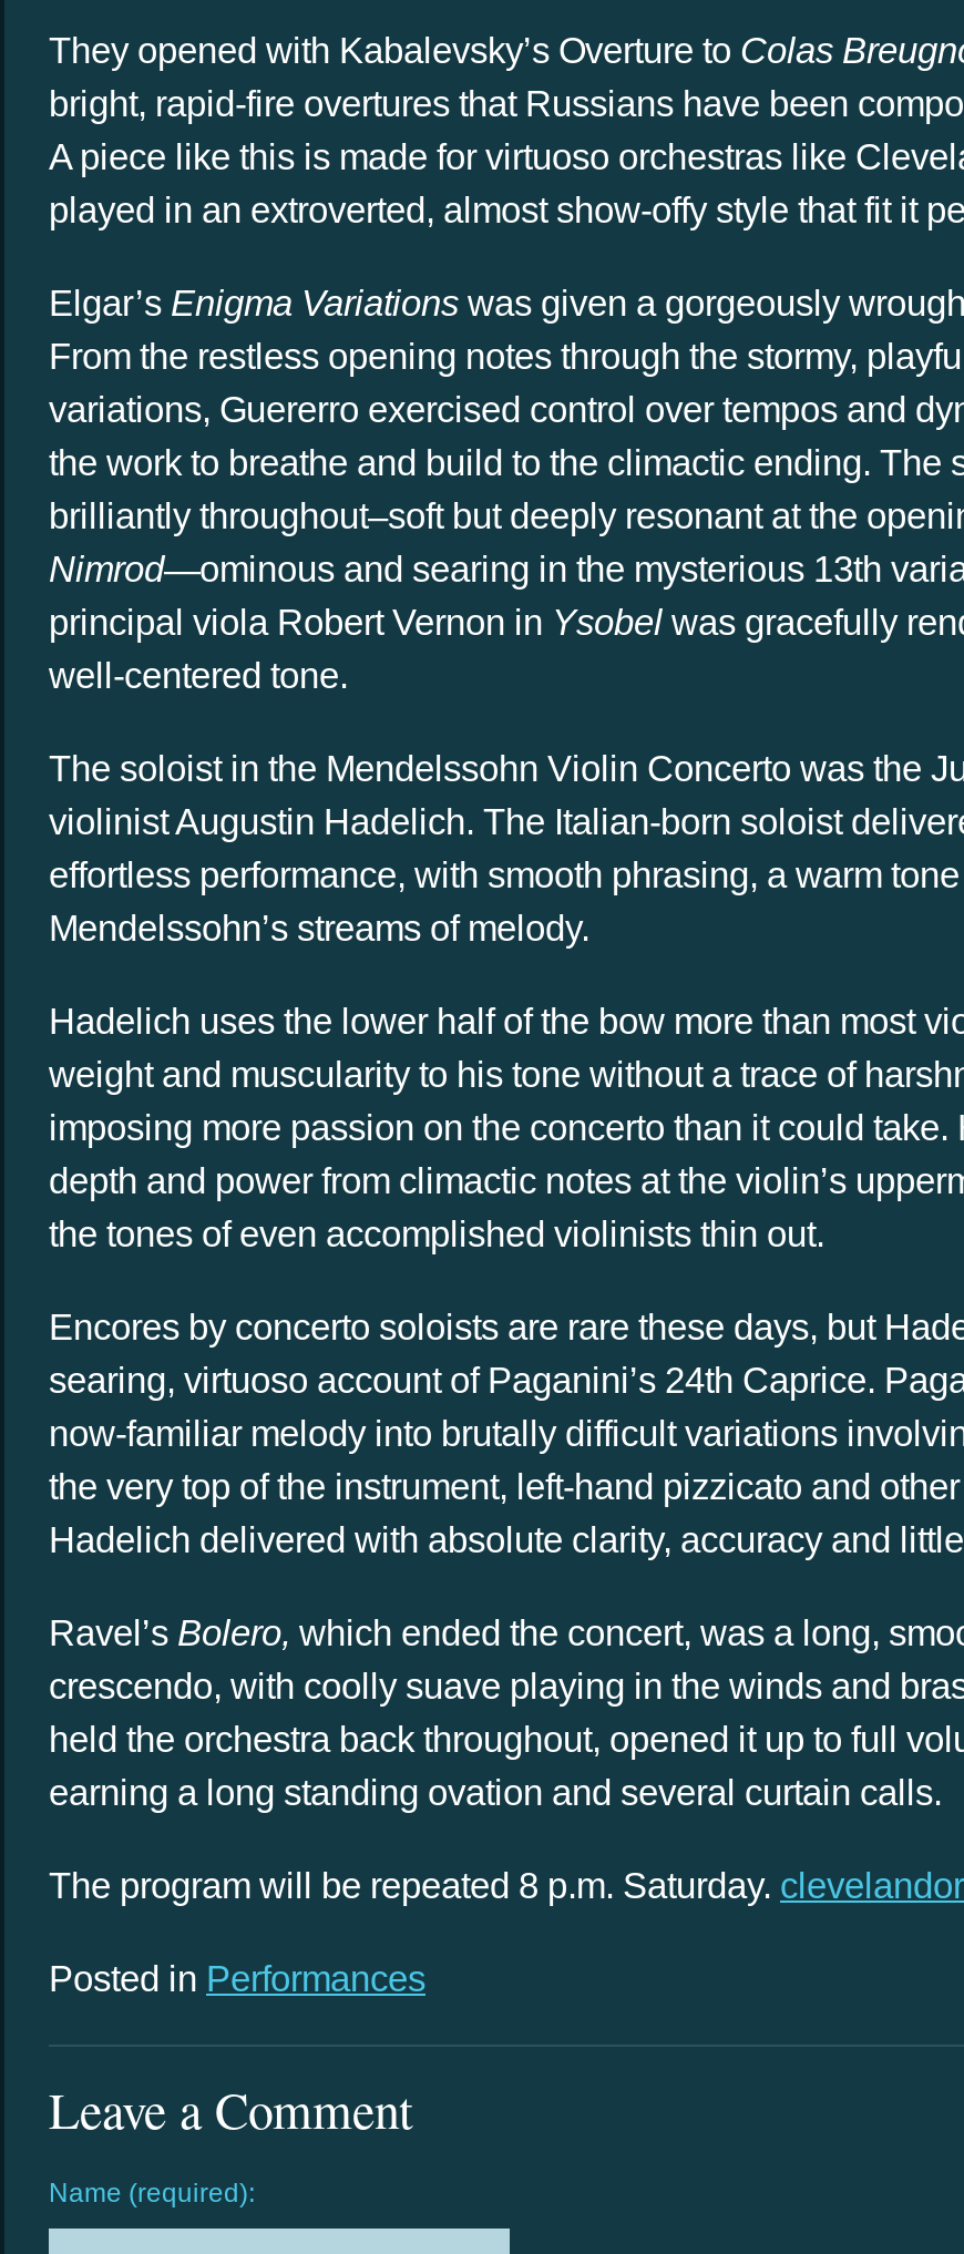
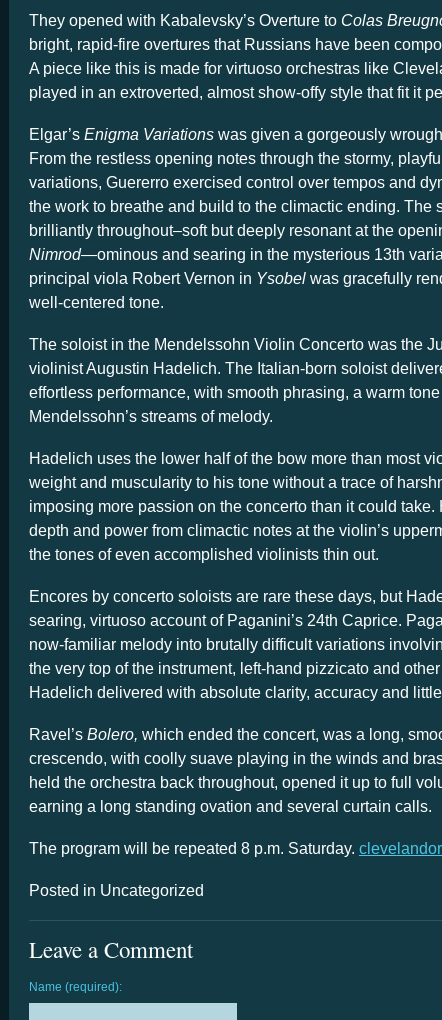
[49,1958,425,1998] Posted in Performances -> [29,881,204,899] Posted in Uncategorized

